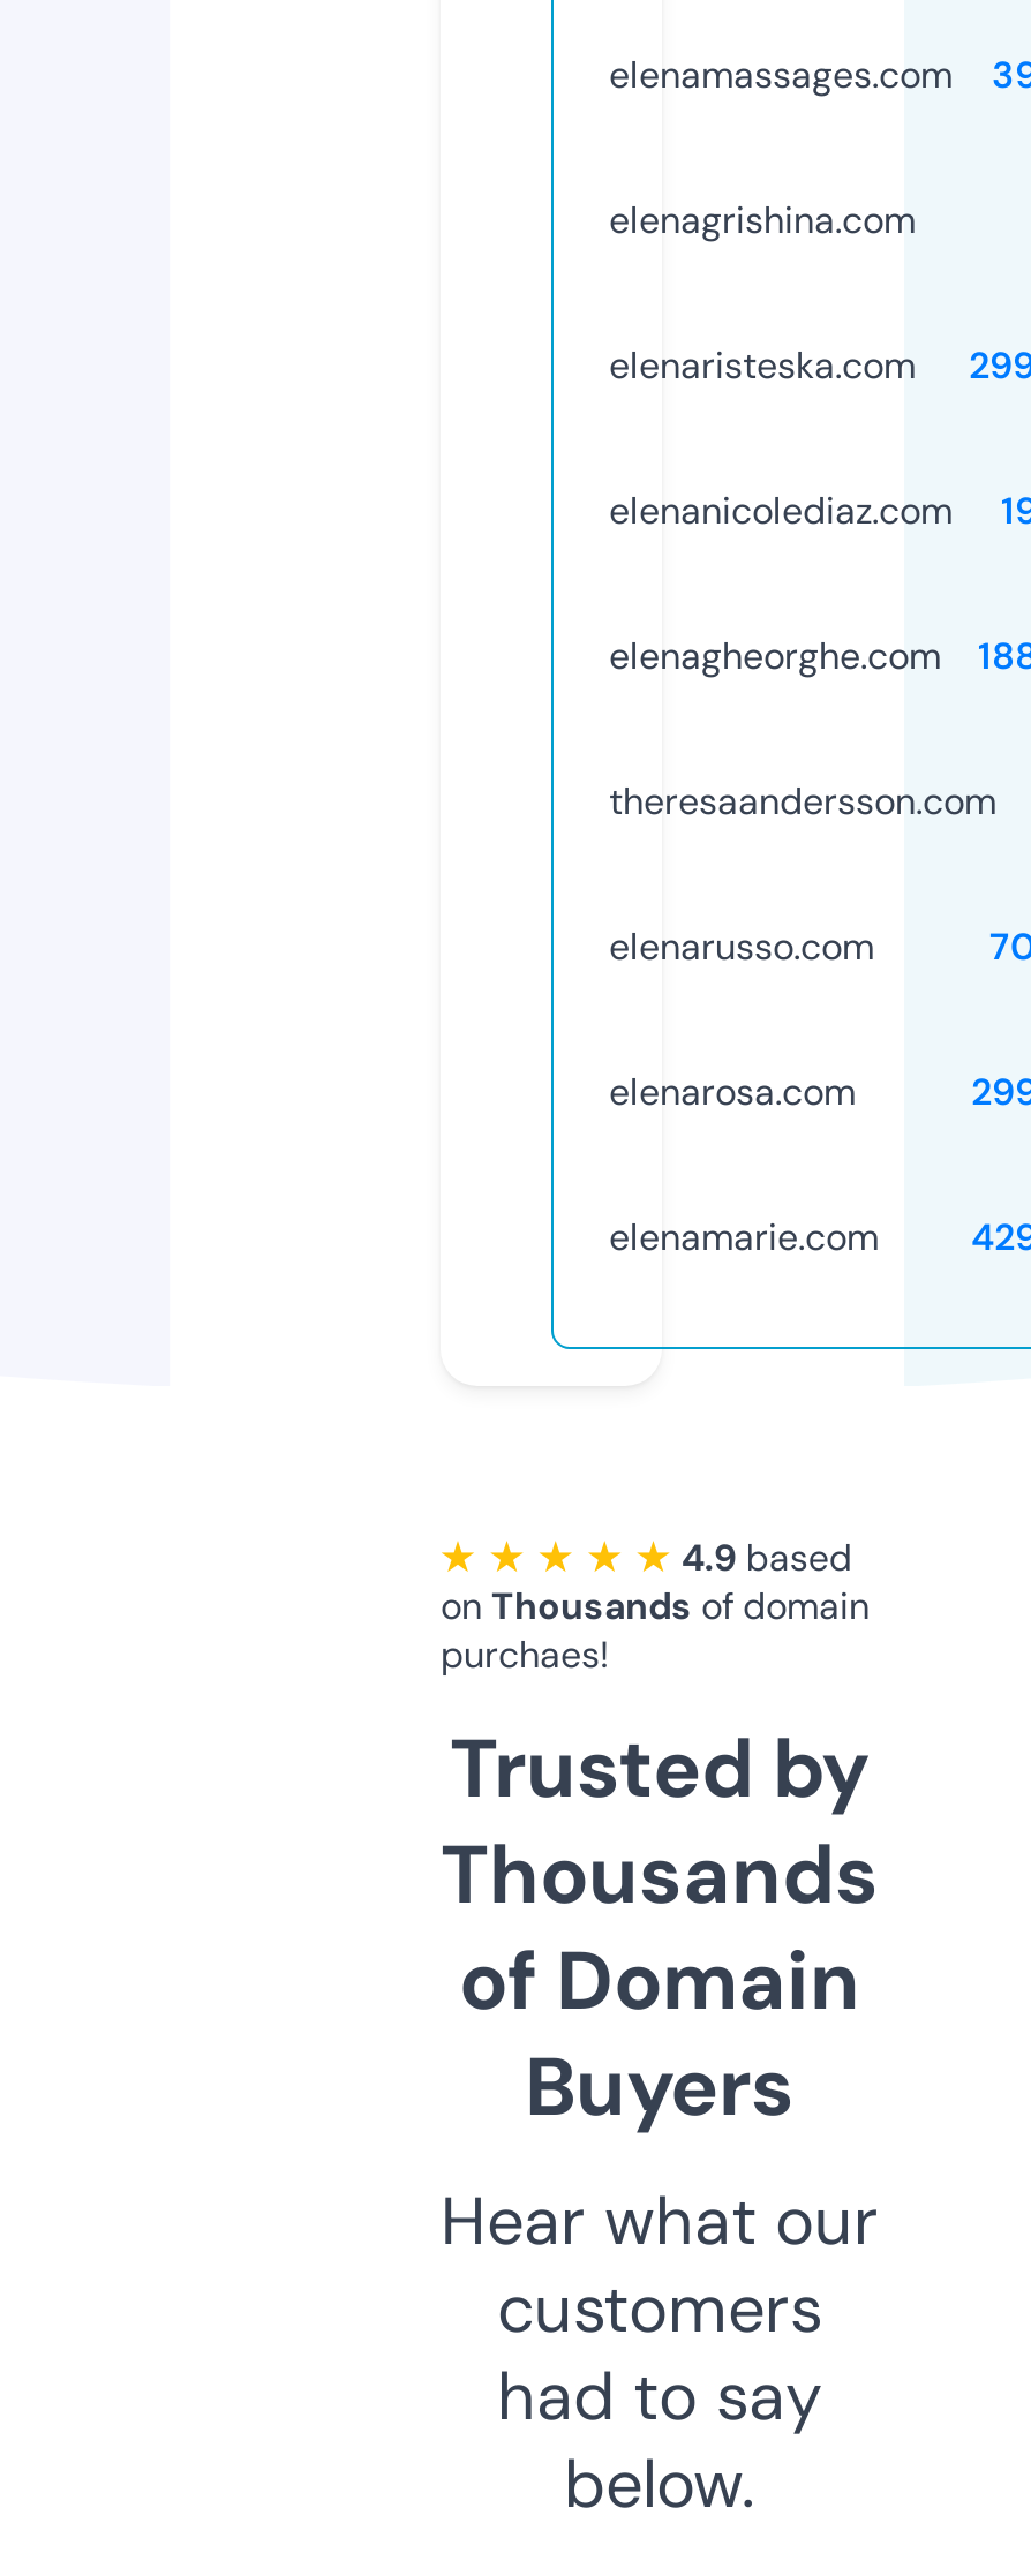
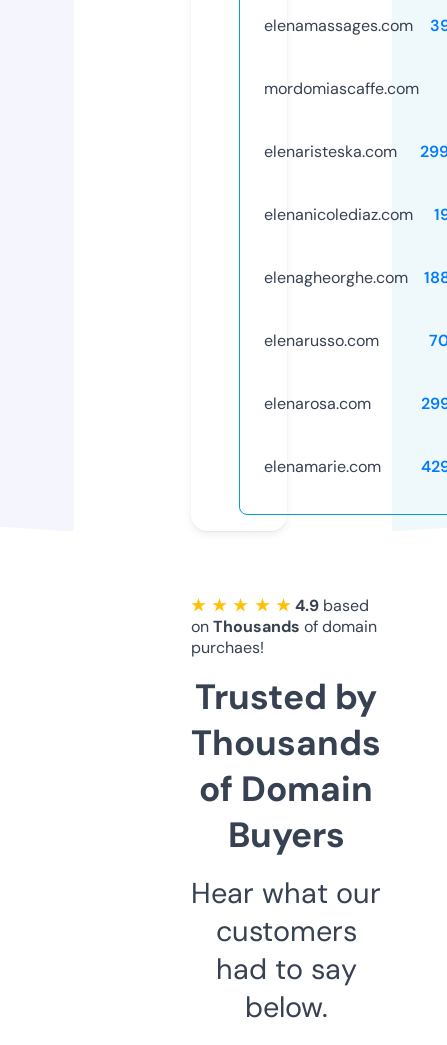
[609,196,916,244] elenagrishina.com -> [264,78,419,99] mordomiascaffe.com
[609,777,996,825] theresaandersson.com -> none

